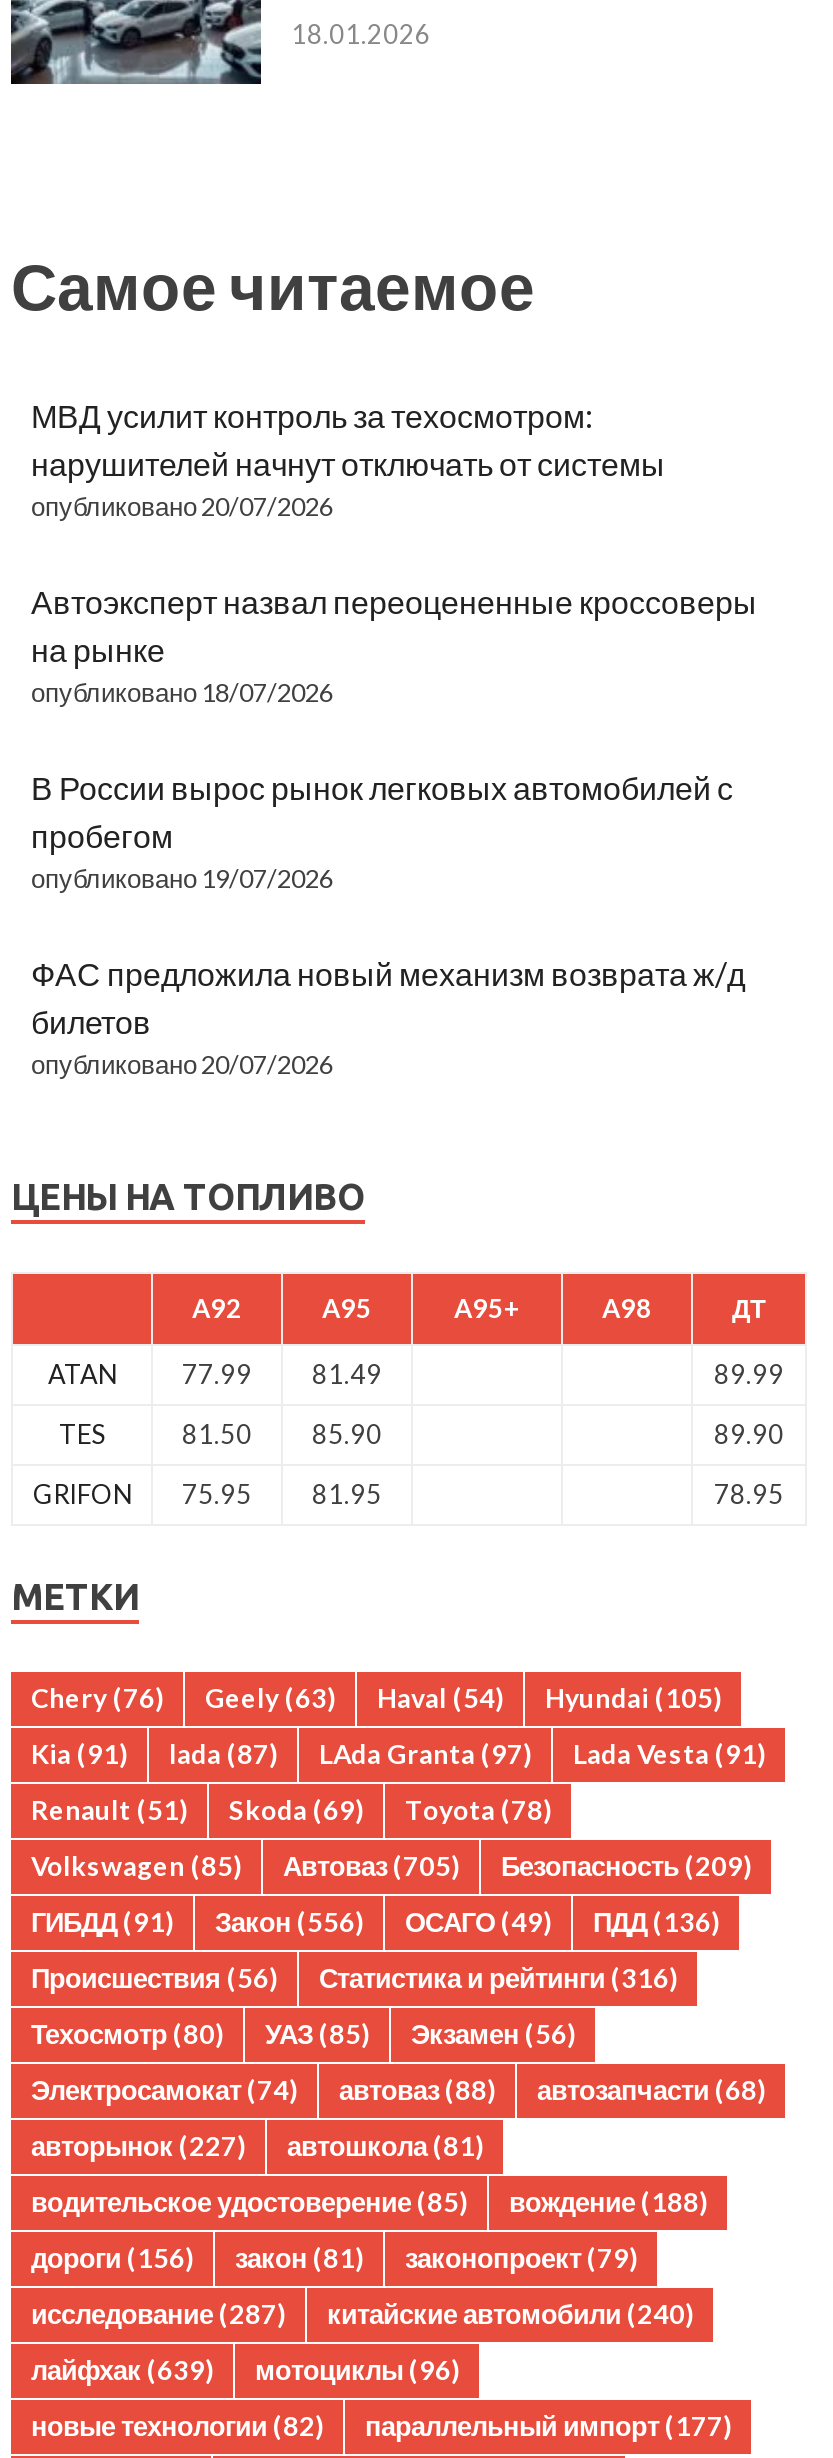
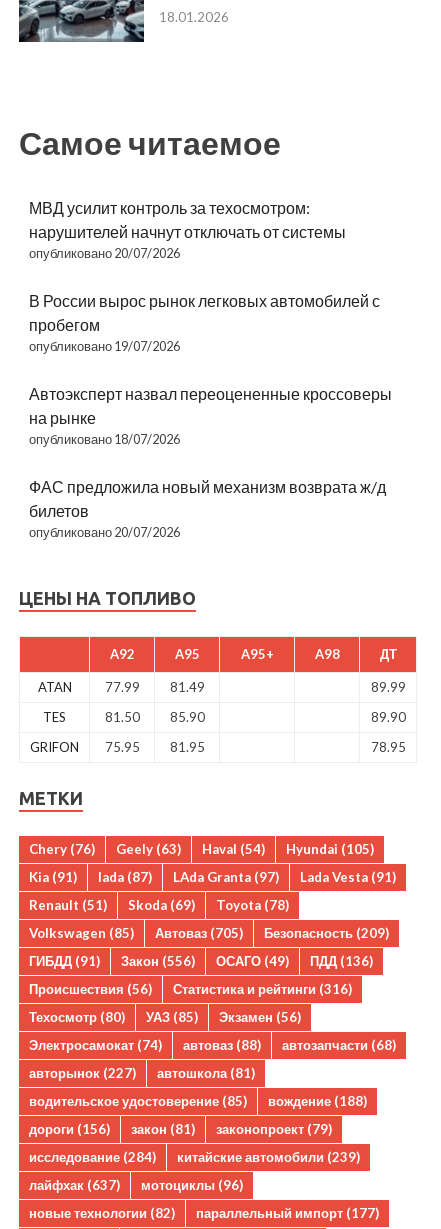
moved [31,583,757,709] -> [29,384,392,447]: Автоэксперт назвал переоцененные кроссоверы | на рынке | опубликовано 18/07/2026
moved [31,769,733,895] -> [29,291,380,354]: В России вырос рынок легковых автомобилей с | пробегом | опубликовано 19/07/2026
[31,2299,285,2331] исследование (287) -> [29,1149,156,1165] исследование (284)
[327,2299,693,2331] китайские автомобили (240) -> [177,1149,360,1165] китайские автомобили (239)
[31,2355,459,2387] лайфхак (639) мотоциклы (96) -> [29,1177,243,1193] лайфхак (637) мотоциклы (96)

